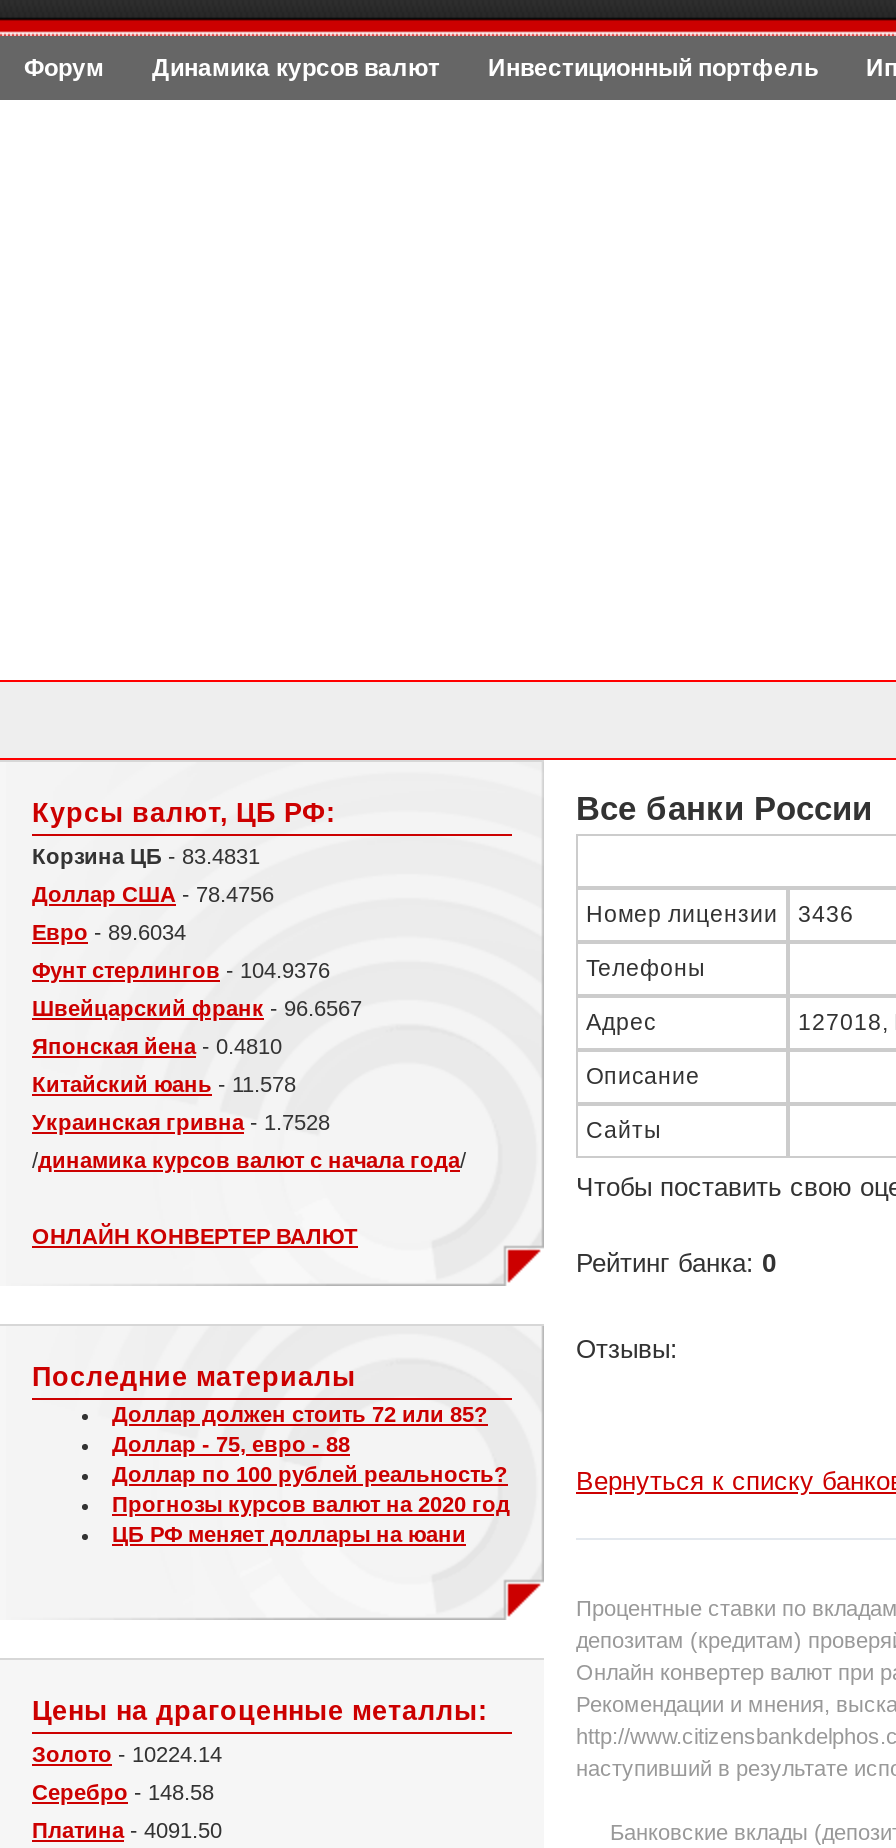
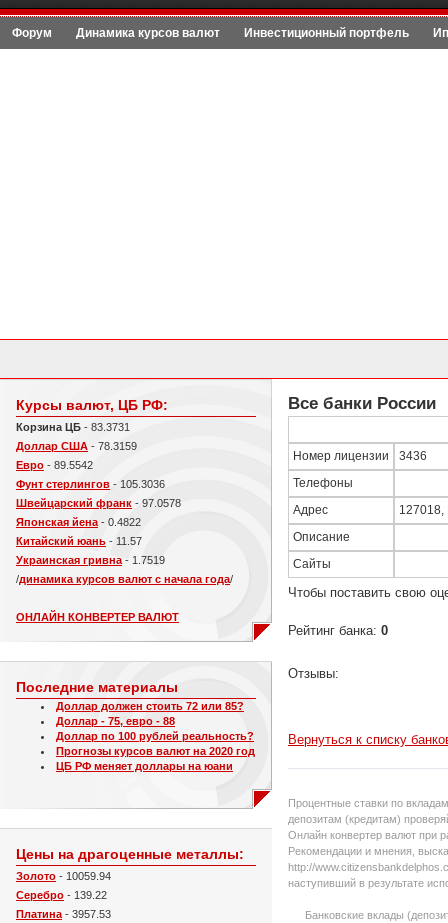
[32,844,260,868] Корзина ЦБ - 83.4831 -> [16,421,130,433] Корзина ЦБ - 83.3731
[32,882,274,906] Доллар США - 78.4756 -> [16,440,137,452] Доллар США - 78.3159
[32,920,186,944] Евро - 89.6034 -> [16,459,93,471] Евро - 89.5542
[32,958,330,982] Фунт стерлингов - 104.9376 -> [16,478,165,490] Фунт стерлингов - 105.3036
[32,996,362,1020] Швейцарский франк - 96.6567 -> [16,497,181,509] Швейцарский франк - 97.0578
[32,1034,282,1058] Японская йена - 0.4810 -> [16,516,141,528] Японская йена - 0.4822
[32,1072,296,1096] Китайский юань - 11.578 -> [16,535,142,547] Китайский юань - 11.57
[32,1110,330,1134] Украинская гривна - 1.7528 -> [16,554,165,566] Украинская гривна - 1.7519
[32,1743,222,1767] Золото - 10224.14 -> [16,870,111,882] Золото - 10059.94
[32,1781,214,1805] Серебро - 148.58 -> [16,889,107,901] Серебро - 139.22
[32,1819,222,1843] Платина - 4091.50 -> [16,908,111,920] Платина - 3957.53

